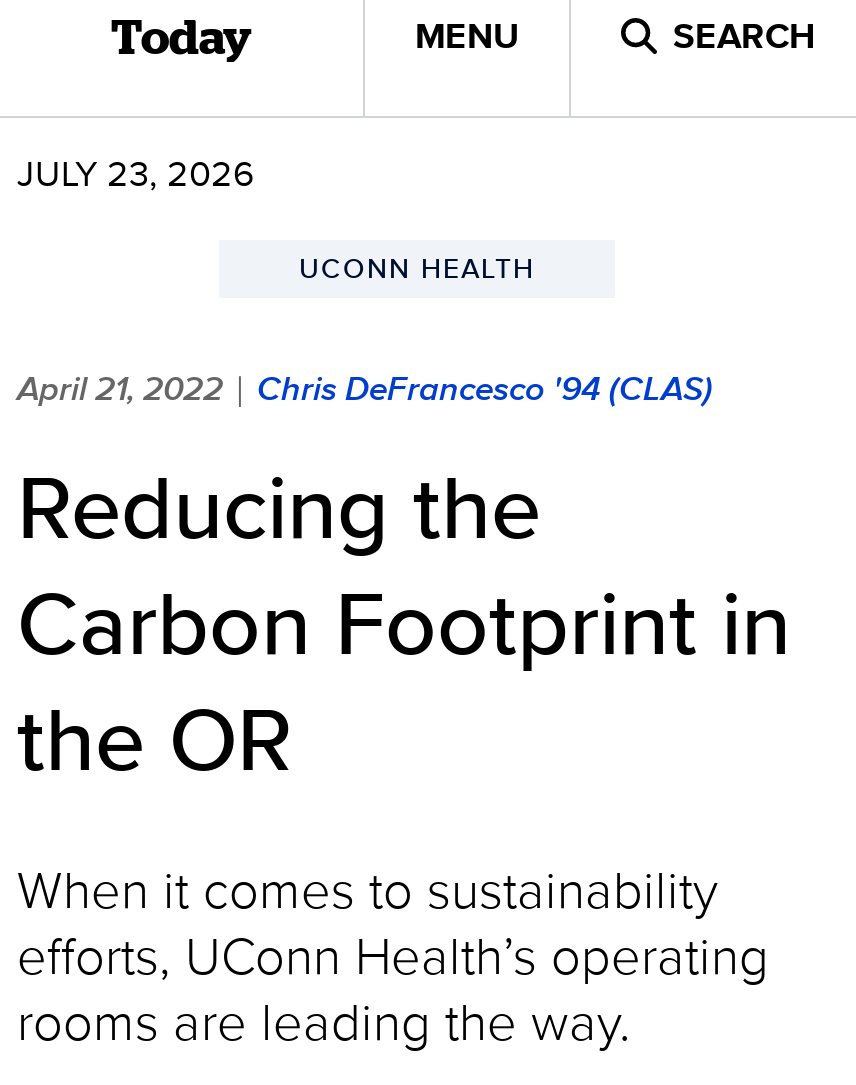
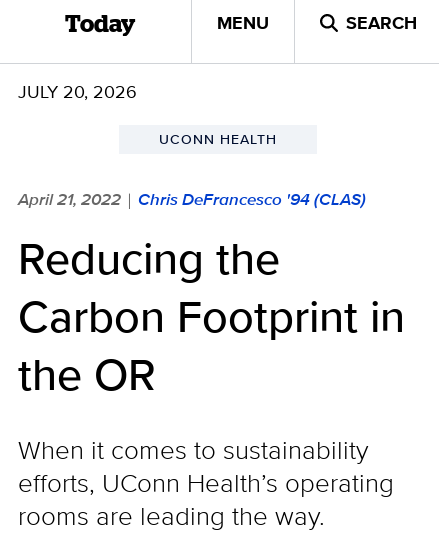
[17,148,255,198] JULY 23, 2026 -> [18,79,137,104] JULY 20, 2026

